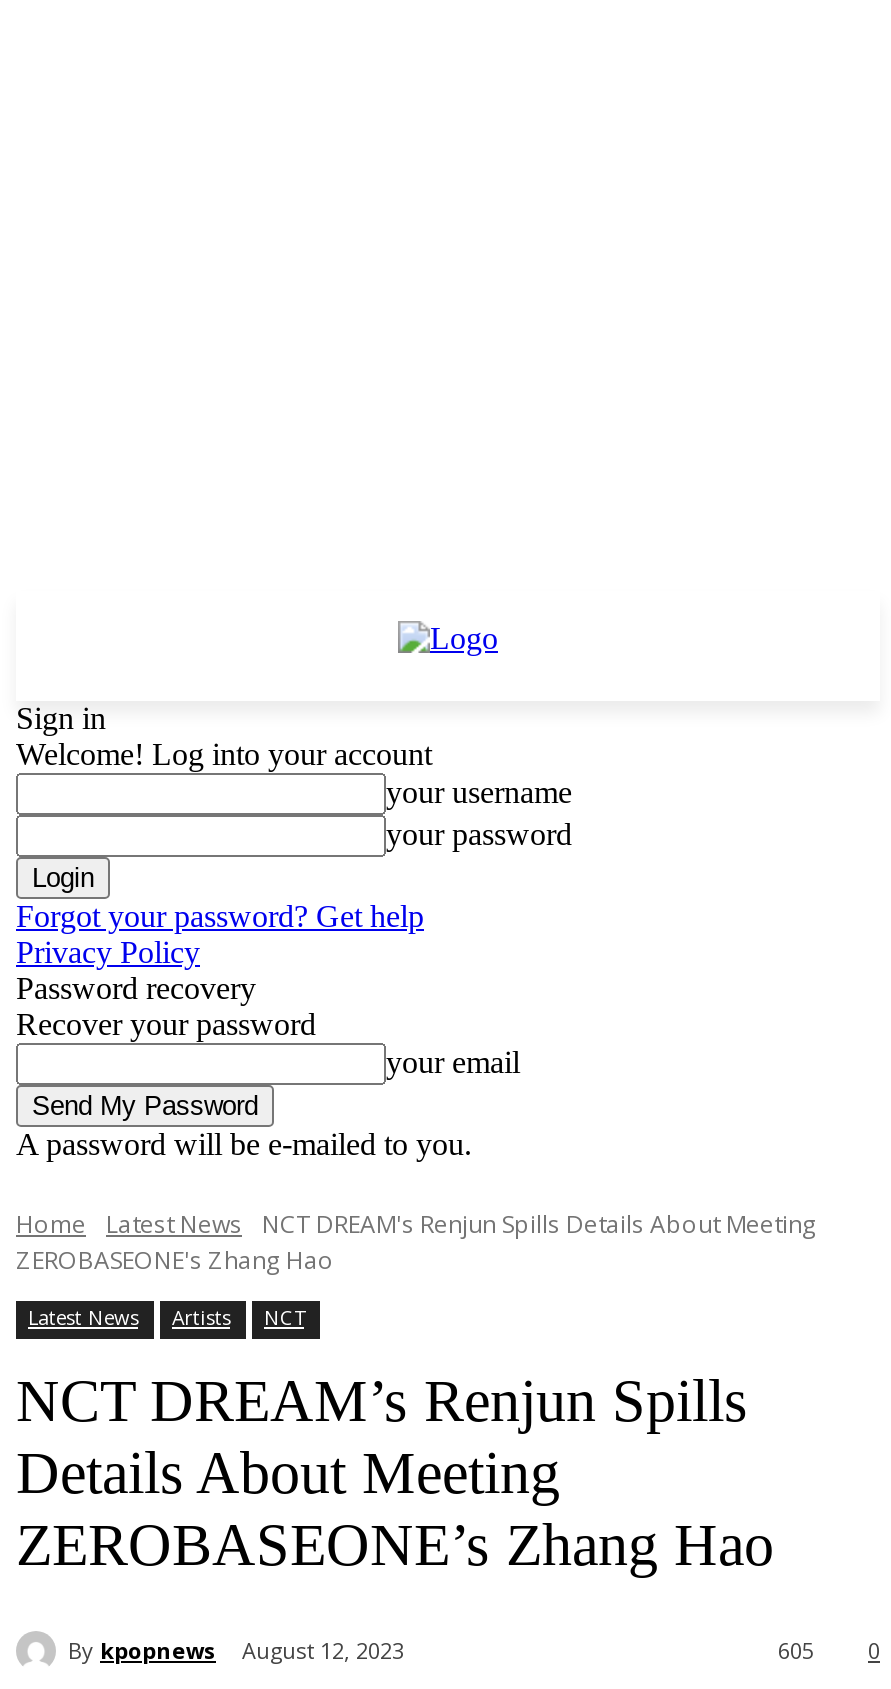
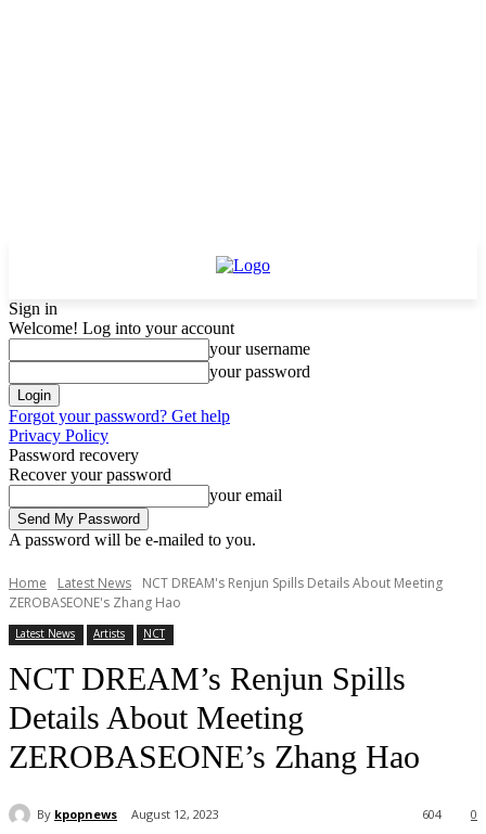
[778,1635,880,1665] 605 0 -> [422,806,477,822] 604 0

